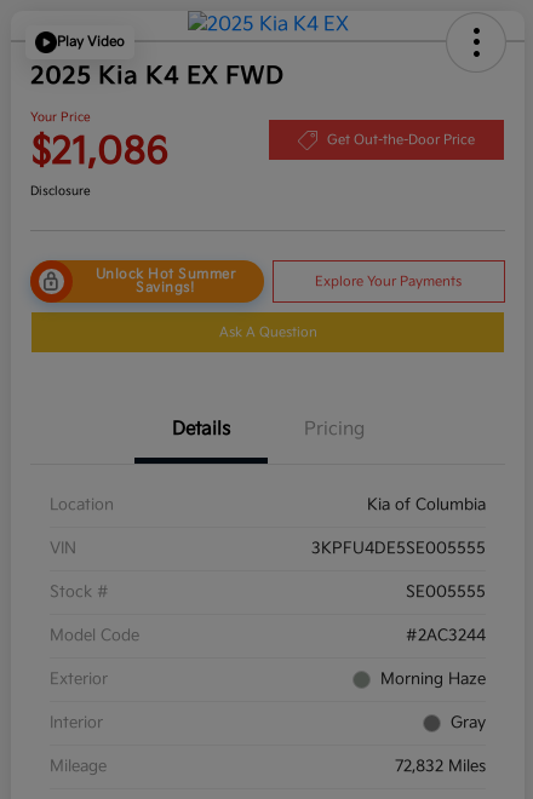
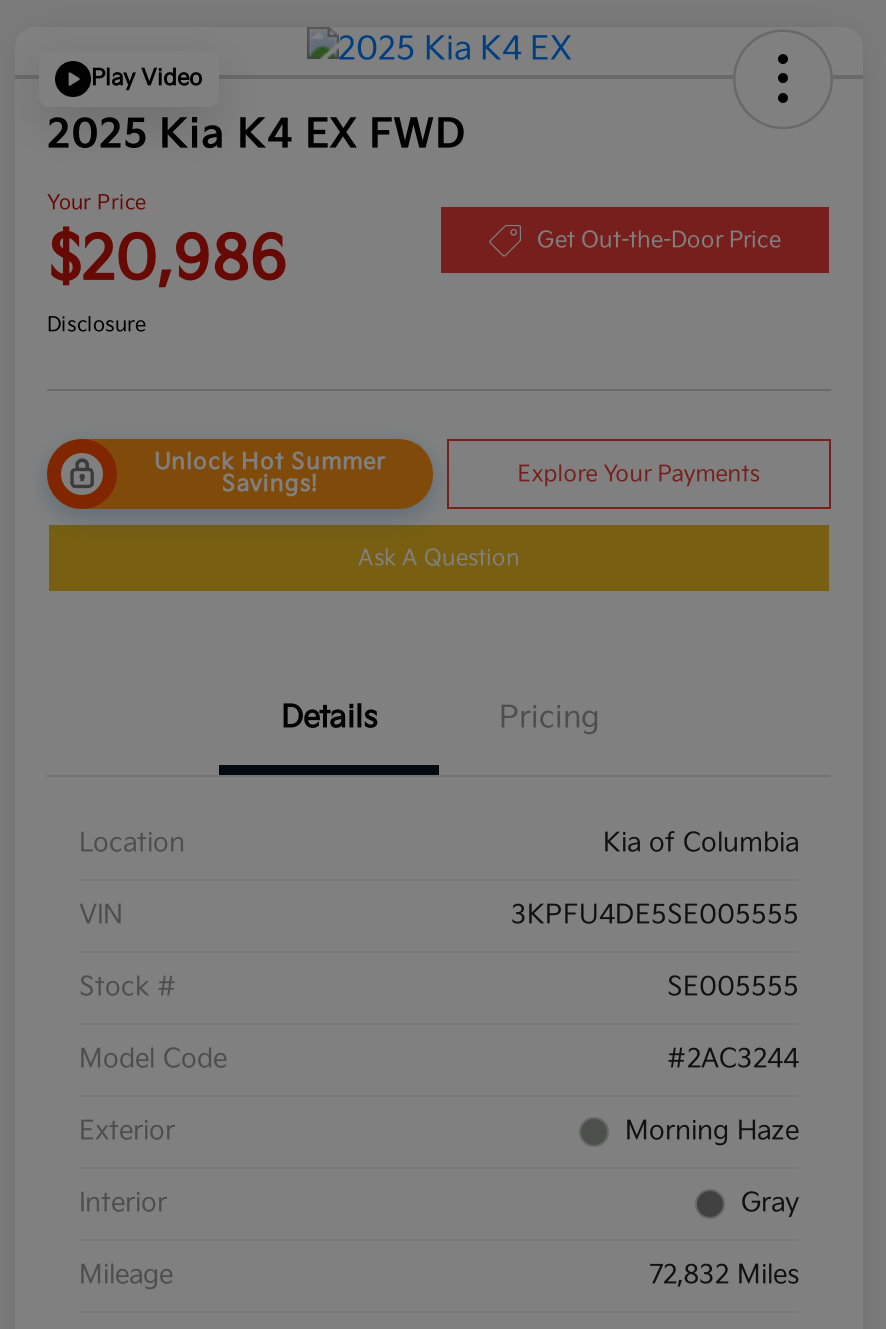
[30,131,168,174] $21,086 -> [47,225,287,297] $20,986

